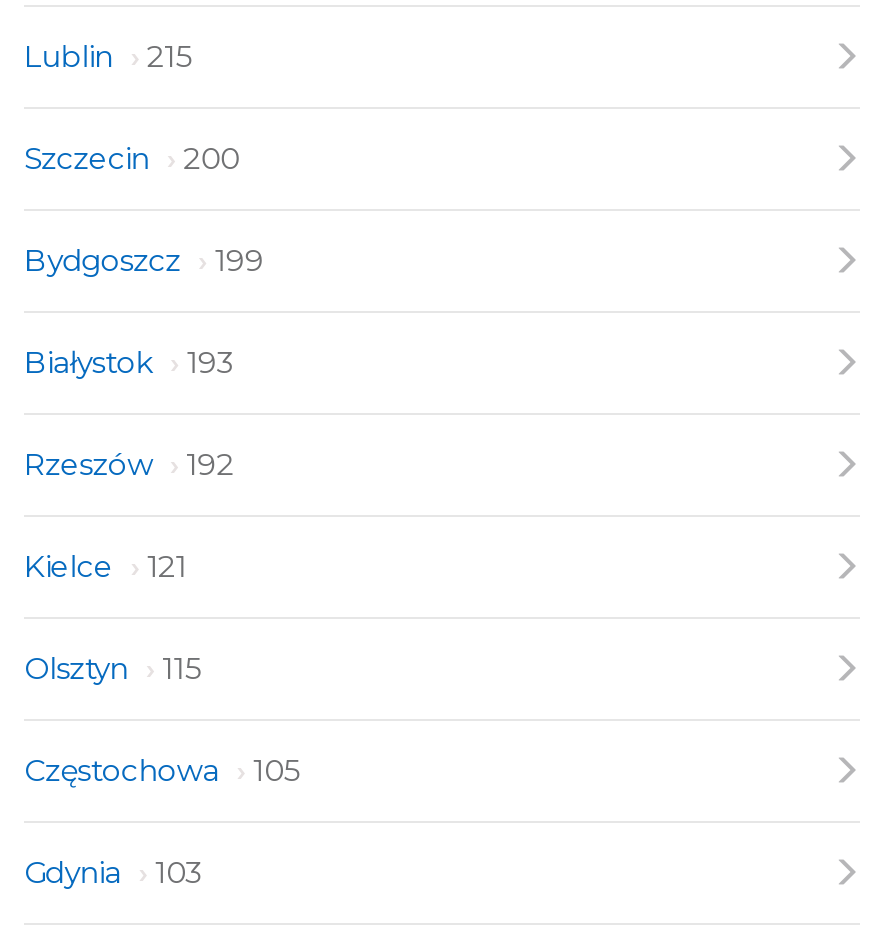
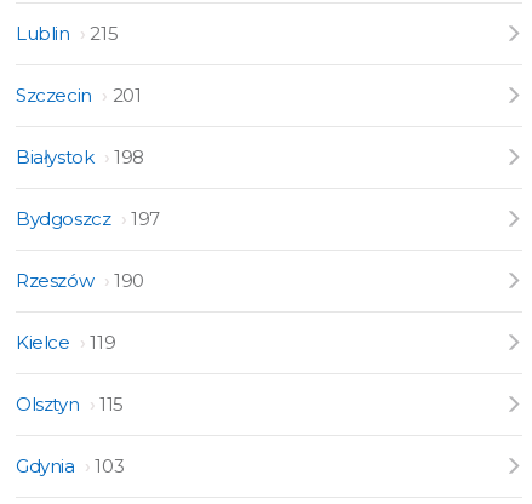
[24,139,264,279] 200 | Bydgoszcz | 199 -> [112,84,141,107] 201
[186,343,234,381] 193 -> [16,146,160,230] 198 | Bydgoszcz | 197
[24,445,234,483] Rzeszów 192 -> [16,269,144,292] Rzeszów 190
[24,547,186,585] Kielce 121 -> [16,331,115,354] Kielce 119
[24,751,300,789] Częstochowa | 105 -> none

